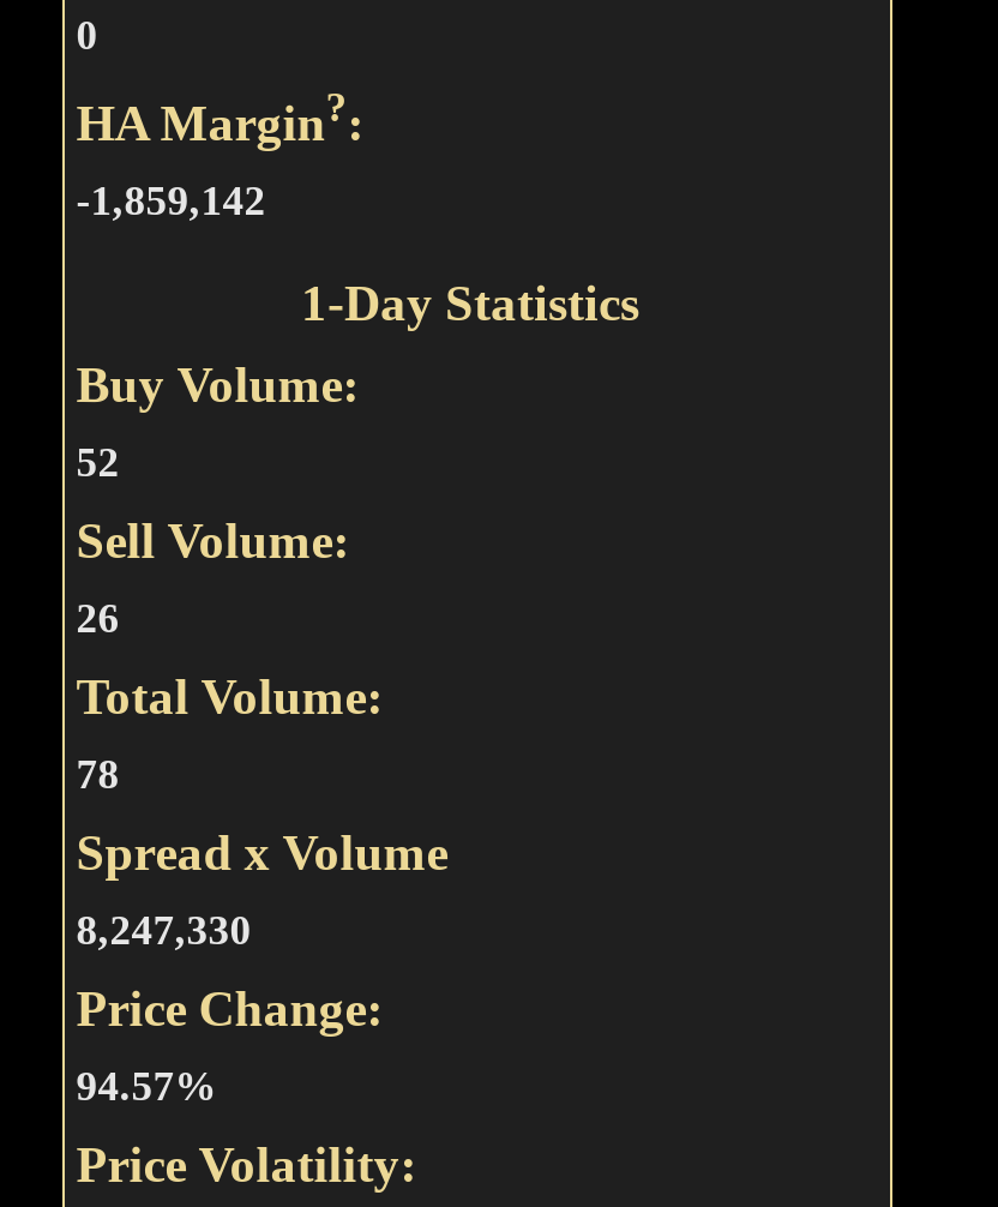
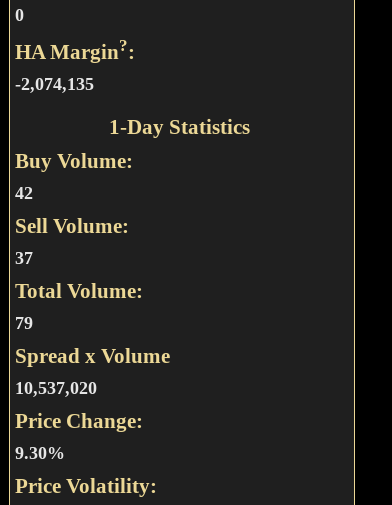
[76,177,266,225] -1,859,142 -> [15,74,94,94] -2,074,135
[76,439,119,487] 52 -> [15,183,33,203] 42
[76,595,119,643] 26 -> [15,248,33,268] 37
[76,751,119,799] 78 -> [15,313,33,333] 79
[76,907,251,955] 8,247,330 -> [15,378,97,398] 10,537,020
[76,1063,218,1111] 94.57% -> [15,443,65,463] 9.30%

